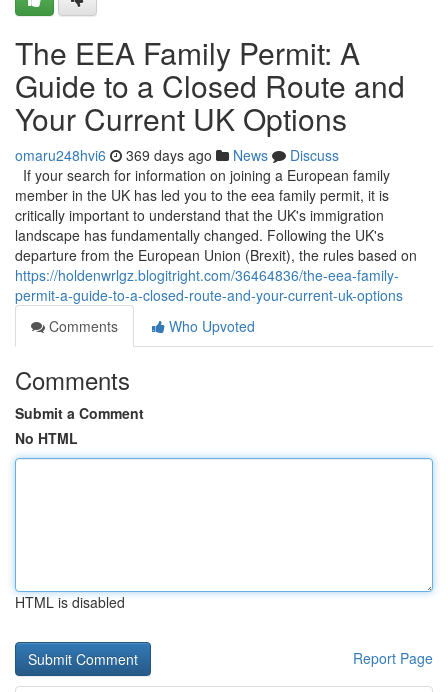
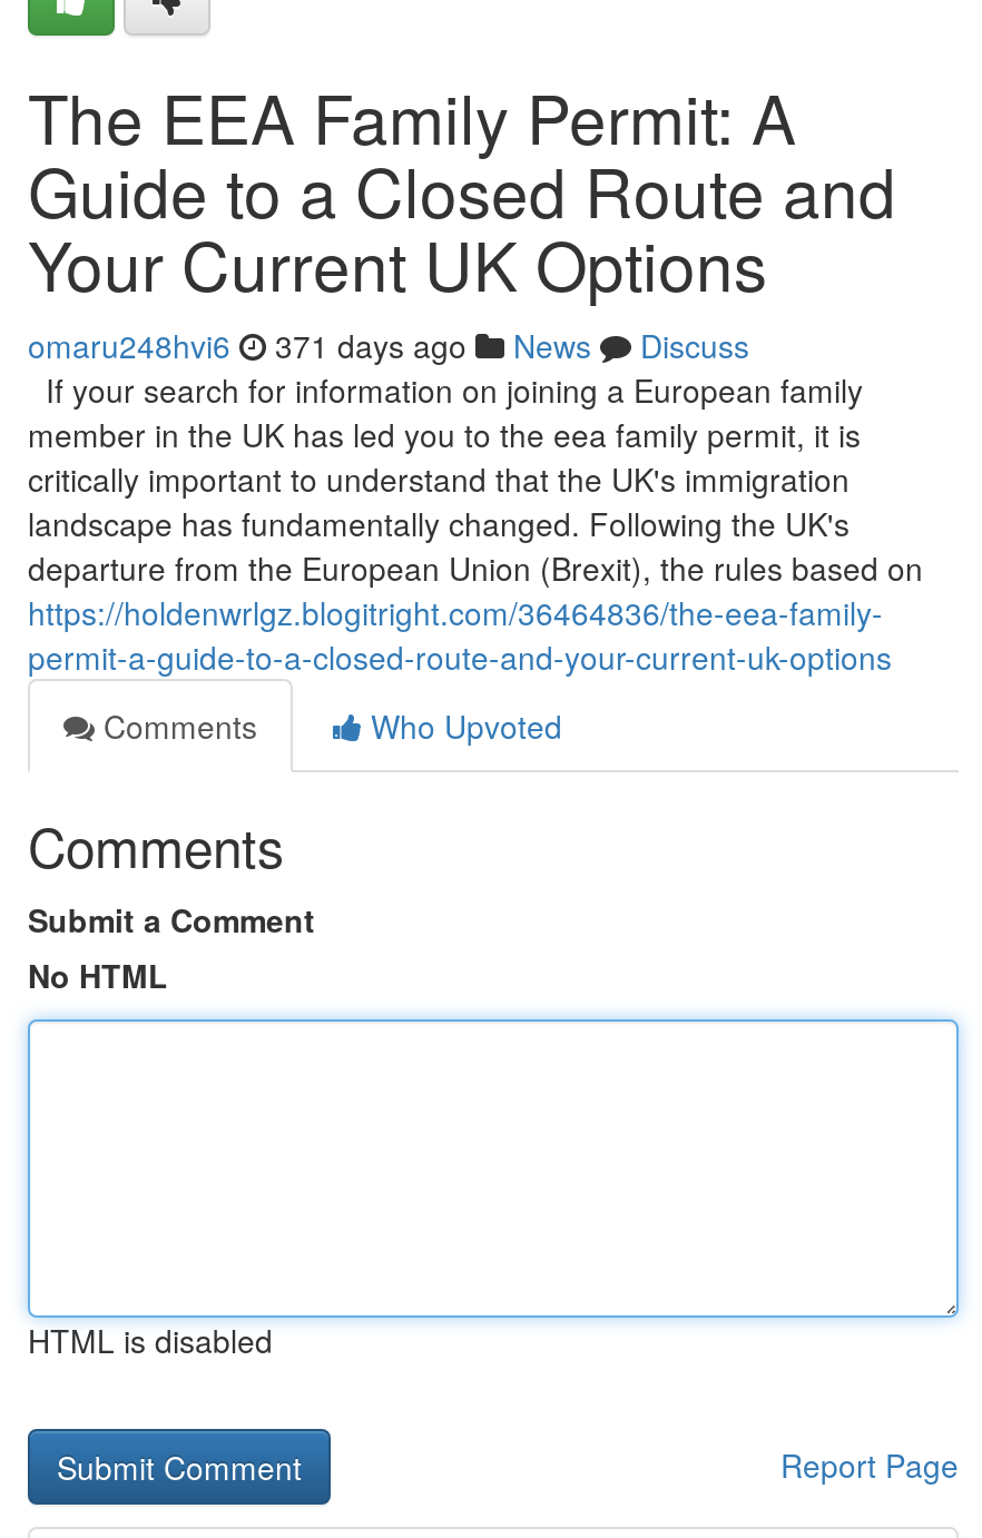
[15,145,339,165] omaru248hvi6 369 days ago News Discuss -> [28,323,749,367] omaru248hvi6 371 days ago News Discuss

